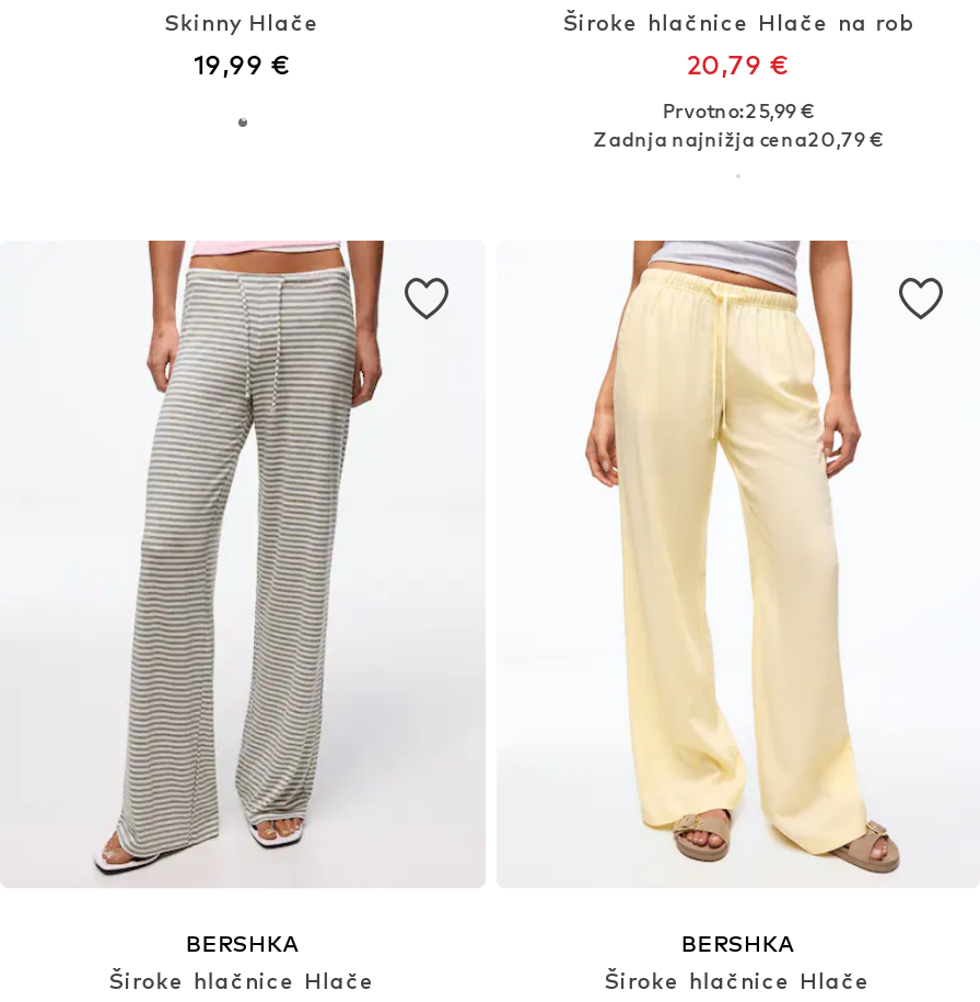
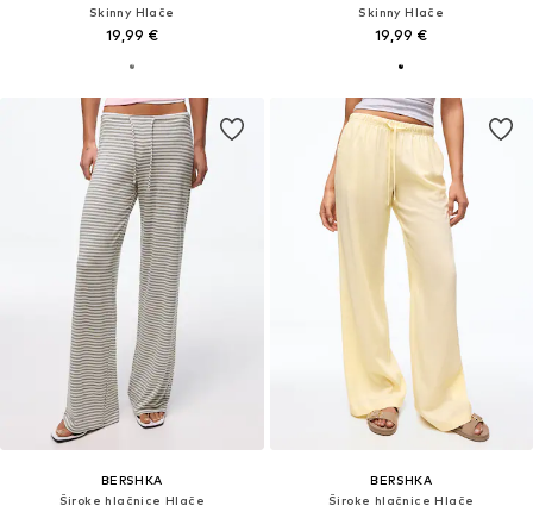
[562,8,913,150] Široke hlačnice Hlače na rob | 20,79 € | Prvotno: 25,99 € | Zadnja najnižja cena20,79 € -> [358,4,444,43] Skinny Hlače | 19,99 €

